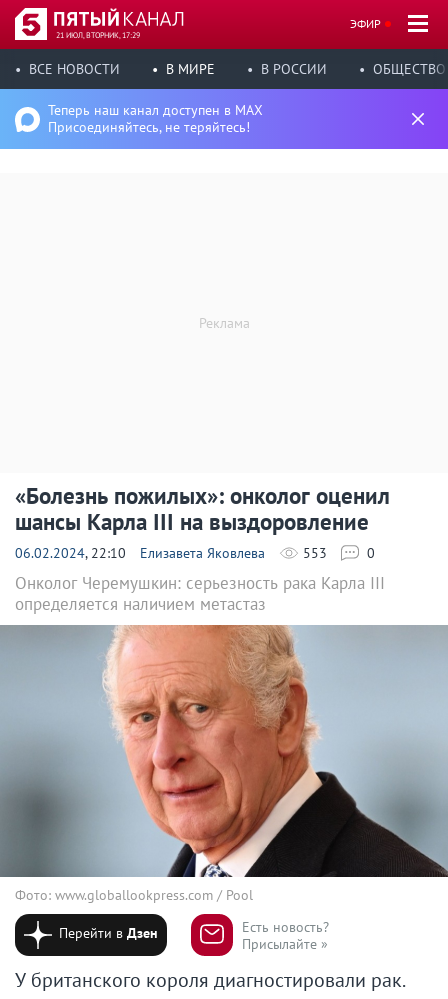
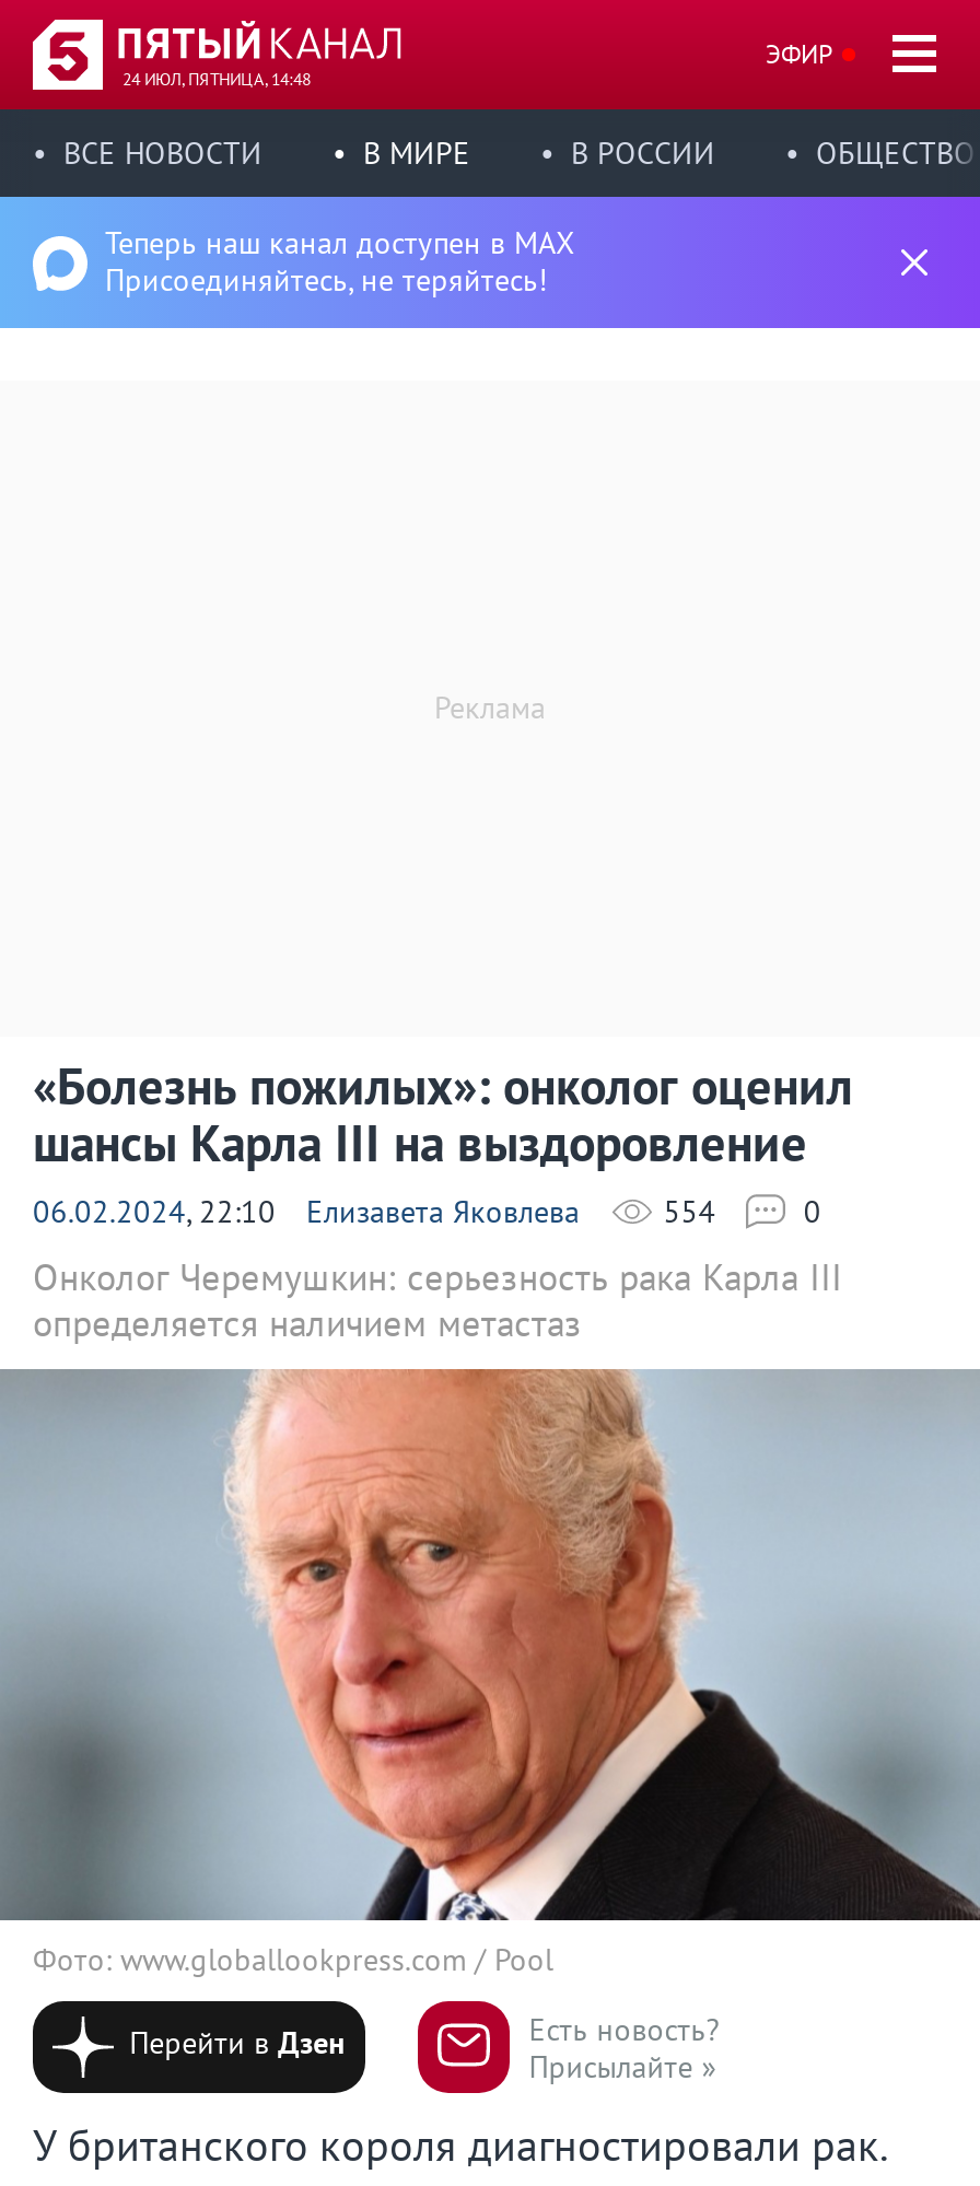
[56,30,140,40] 21 ИЮЛ, ВТОРНИК, 17:29 -> [122,68,311,90] 24 ИЮЛ, ПЯТНИЦА, 14:48
[303,544,327,562] 553 -> [663,1192,716,1231] 554

